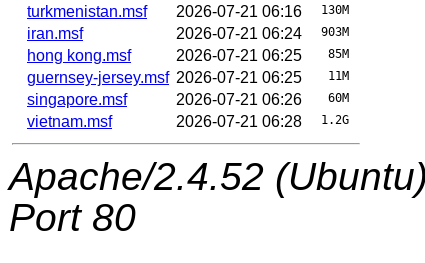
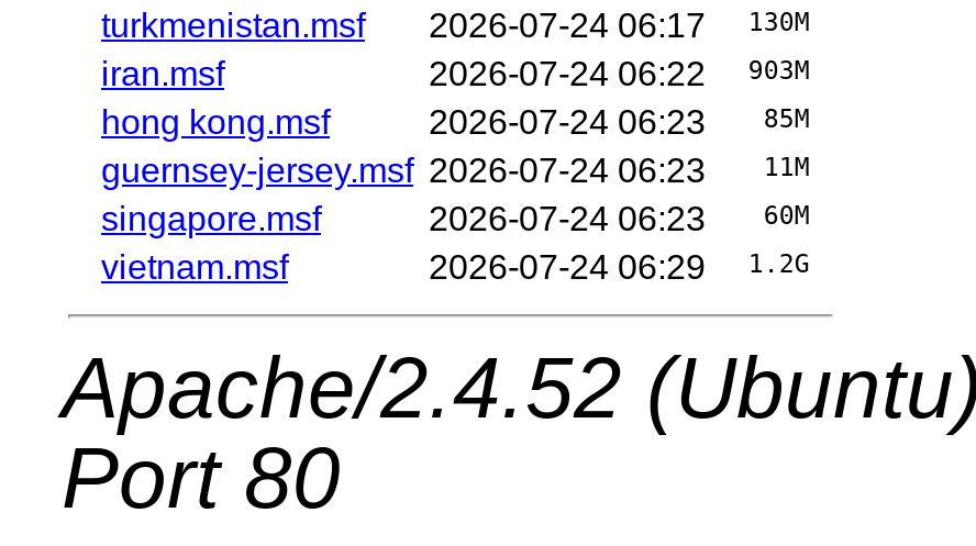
[27,3,349,20] turkmenistan.msf 2026-07-21 06:16 130M -> [101,6,810,44] turkmenistan.msf 2026-07-24 06:17 130M
[176,25,349,42] 2026-07-21 06:24 903M -> [429,55,810,92] 2026-07-24 06:22 903M
[176,47,349,64] 2026-07-21 06:25 85M -> [429,103,810,140] 2026-07-24 06:23 85M
[27,69,302,86] guernsey-jersey.msf 2026-07-21 06:25 -> [101,151,706,189] guernsey-jersey.msf 2026-07-24 06:23
[176,91,349,108] 2026-07-21 06:26 60M -> [429,200,810,237] 2026-07-24 06:23 60M
[176,113,349,130] 2026-07-21 06:28 1.2G -> [429,248,810,285] 2026-07-24 06:29 1.2G

